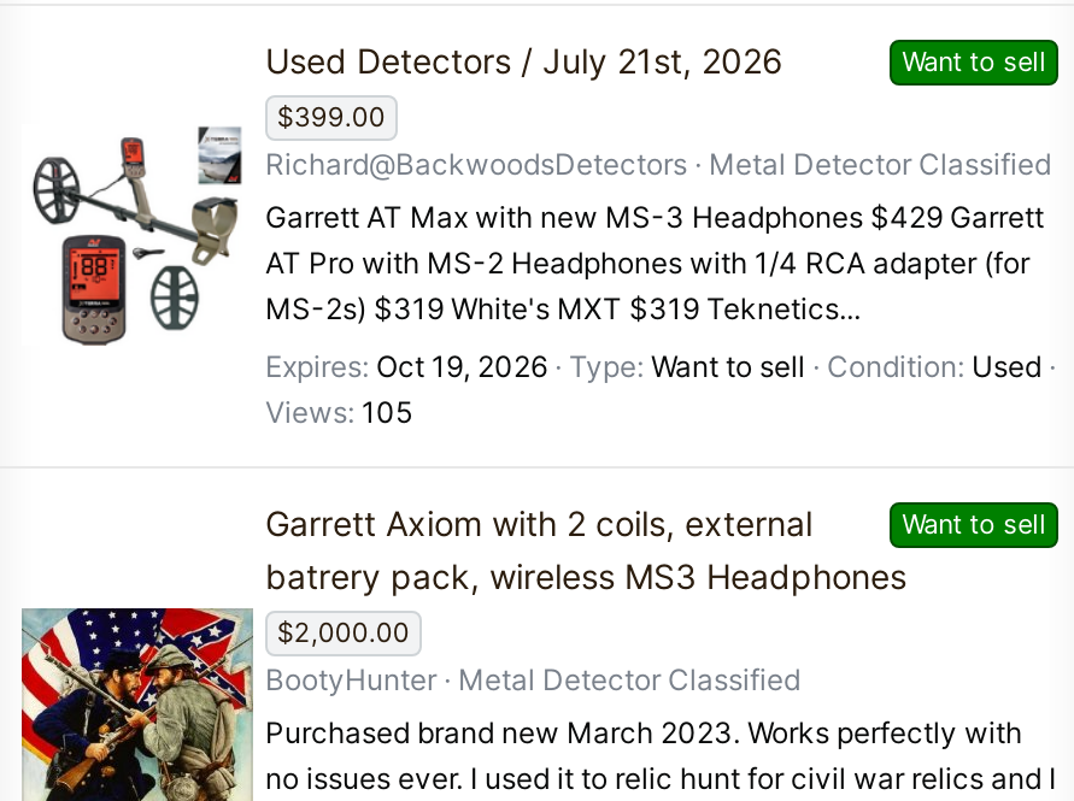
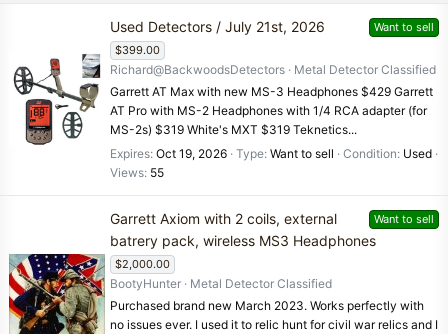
[265,394,412,430] Views 105 -> [110,165,164,180] Views 55

